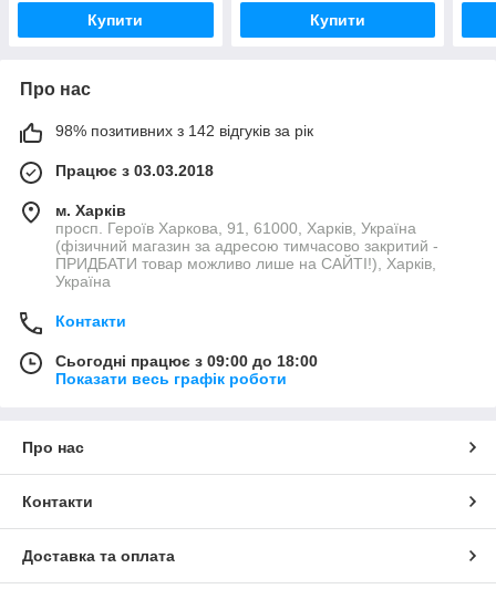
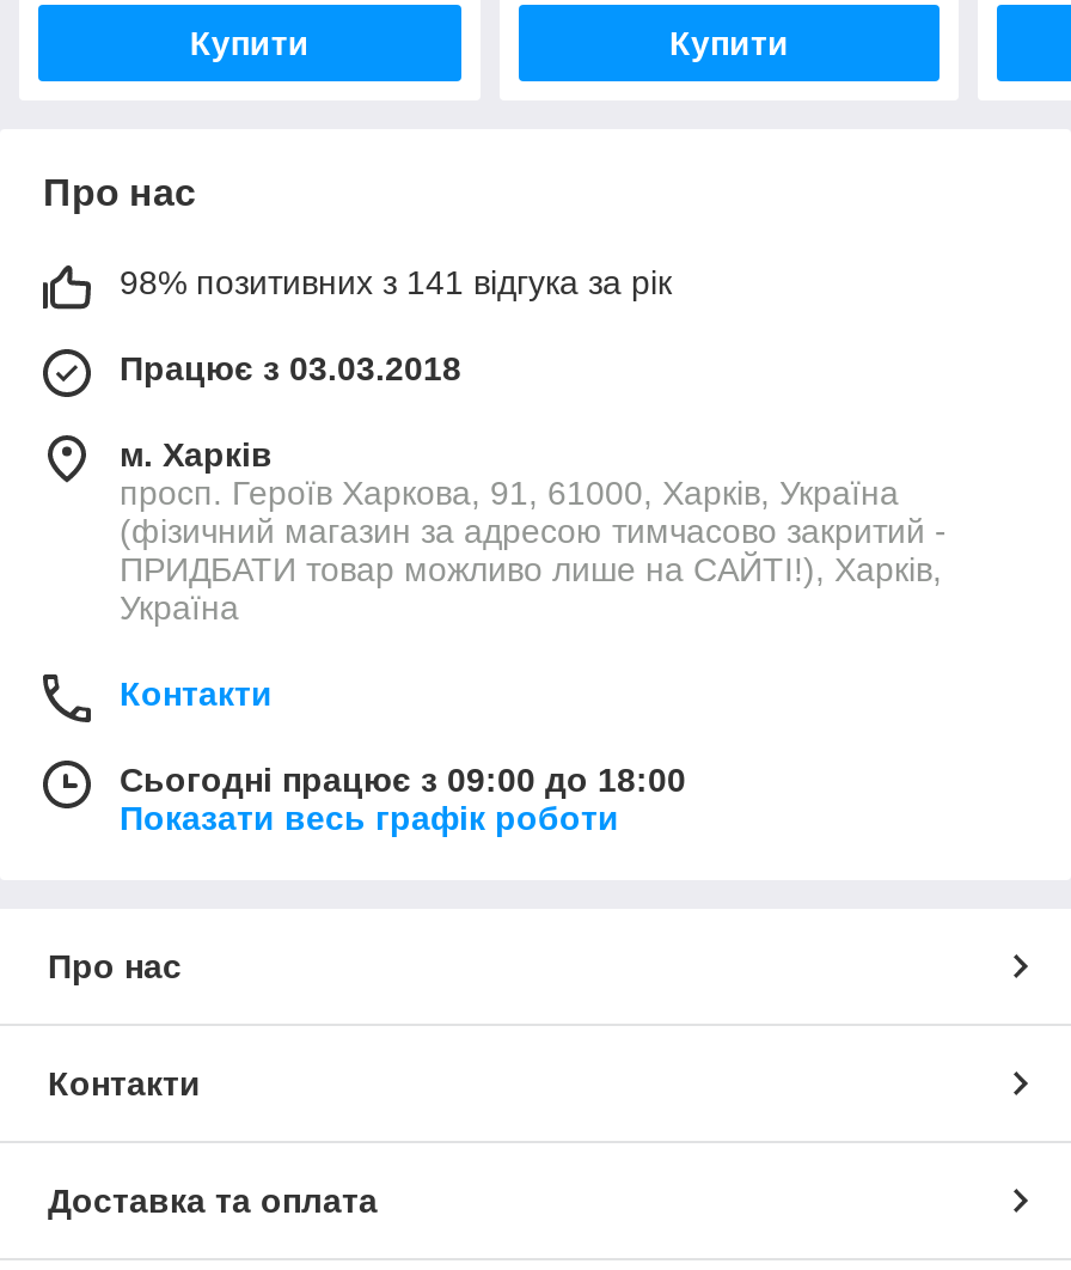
[55,122,313,139] 98% позитивних з 142 відгуків за рік -> [120,263,672,301] 98% позитивних з 141 відгука за рік

